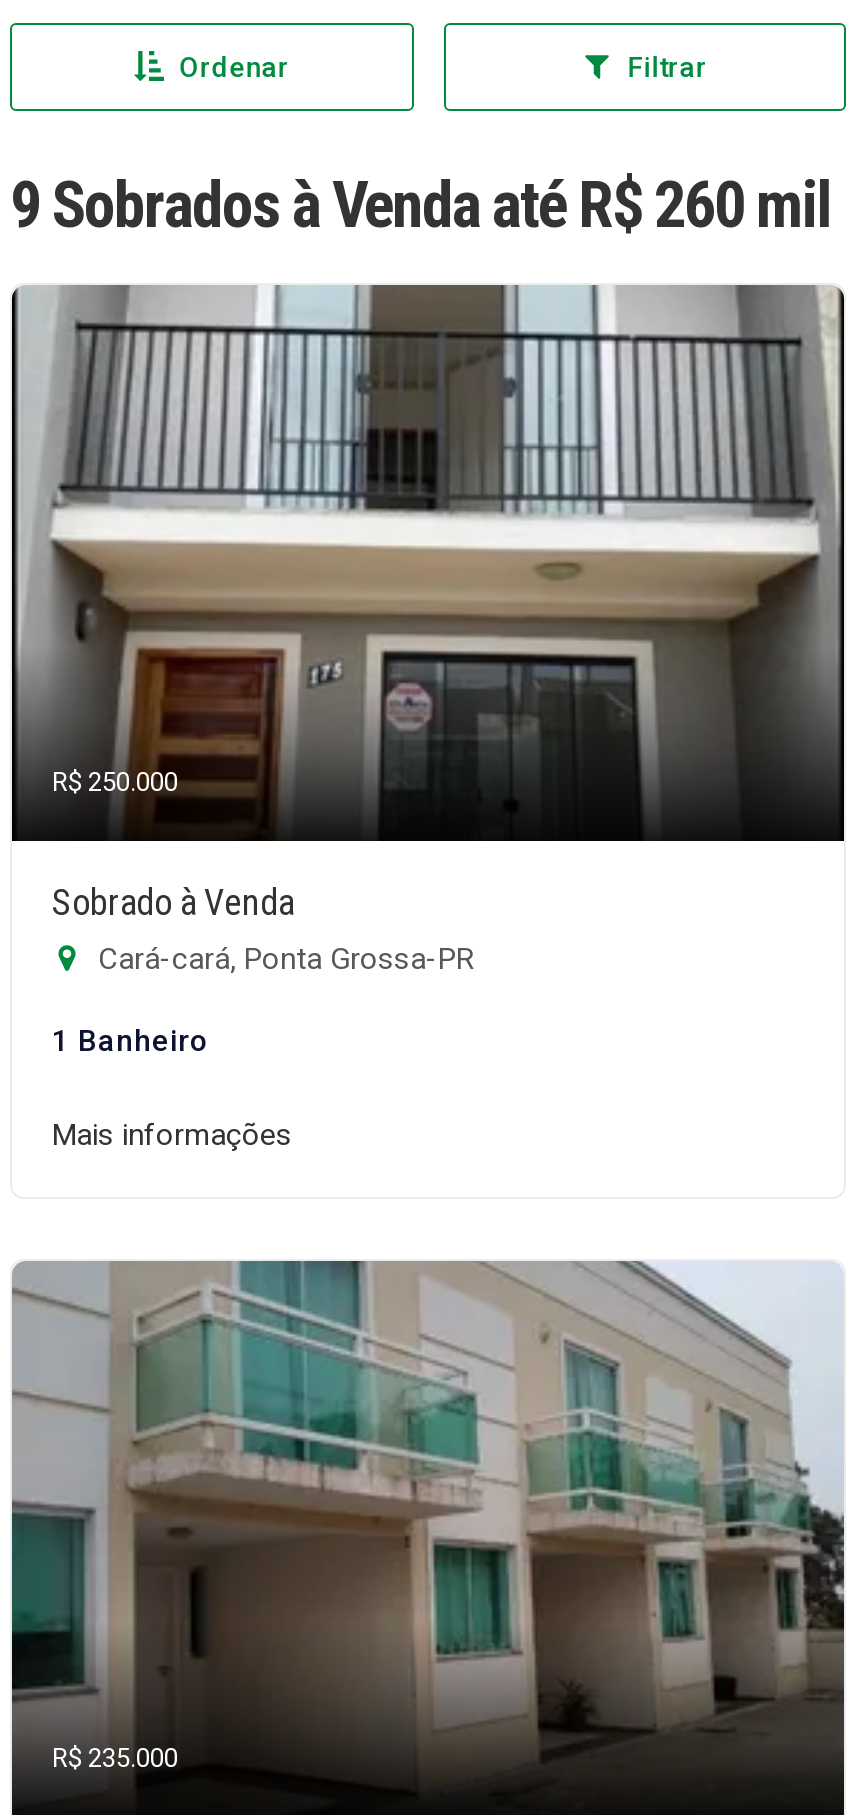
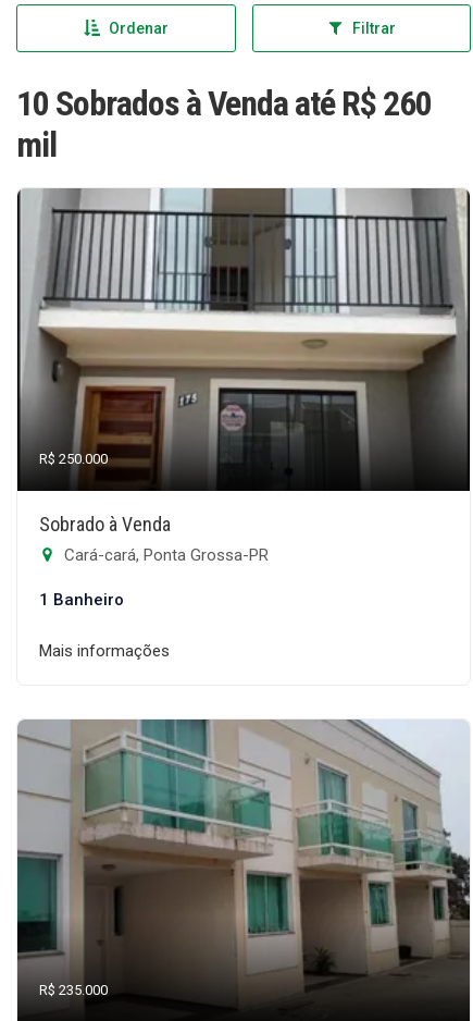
[10,167,830,243] 9 Sobrados à Venda até R$ 260 mil -> [16,83,432,165] 10 Sobrados à Venda até R$ 260 | mil

